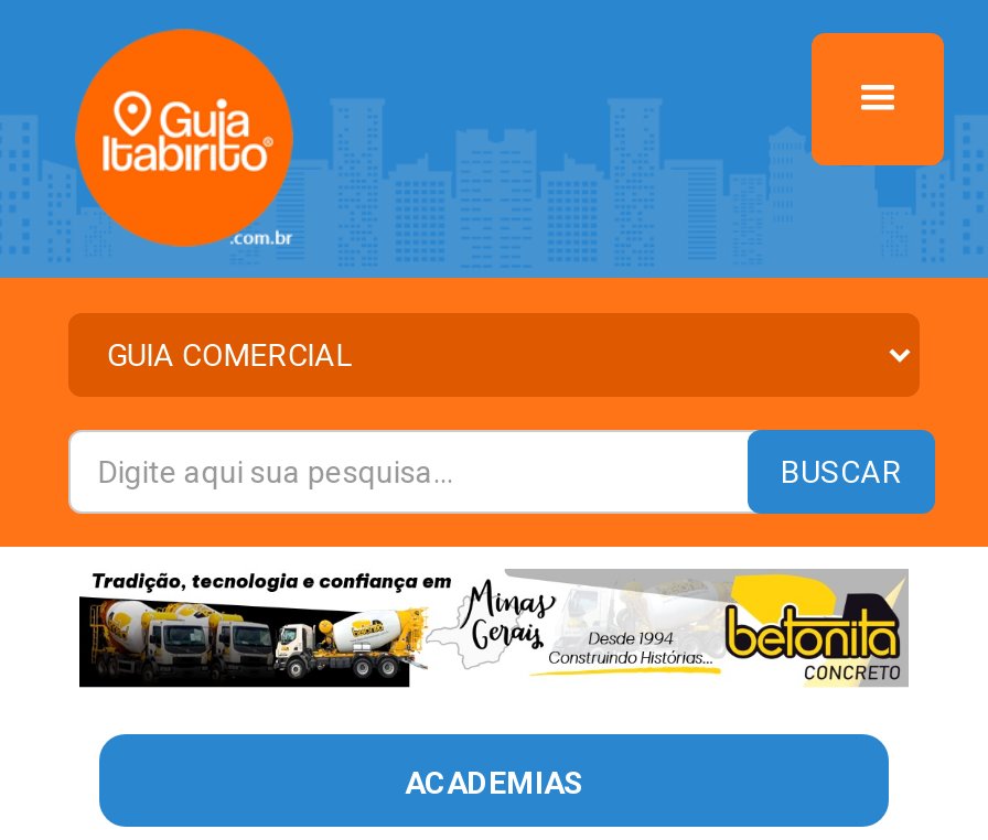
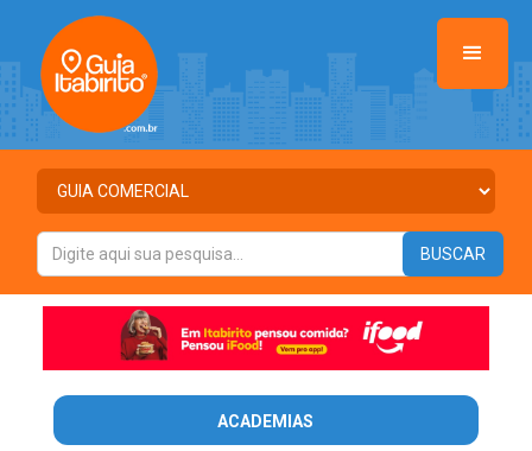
[77,569,909,690] [image] -> [42,305,490,371] [image]

